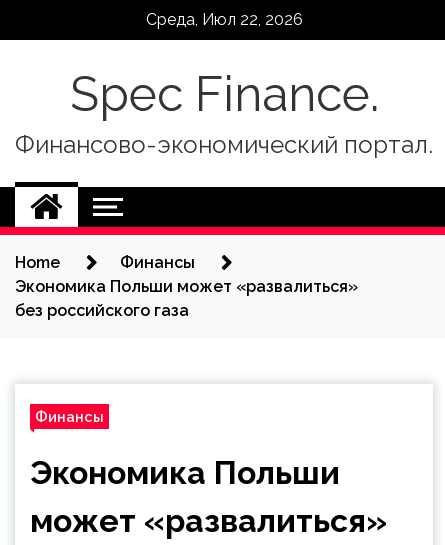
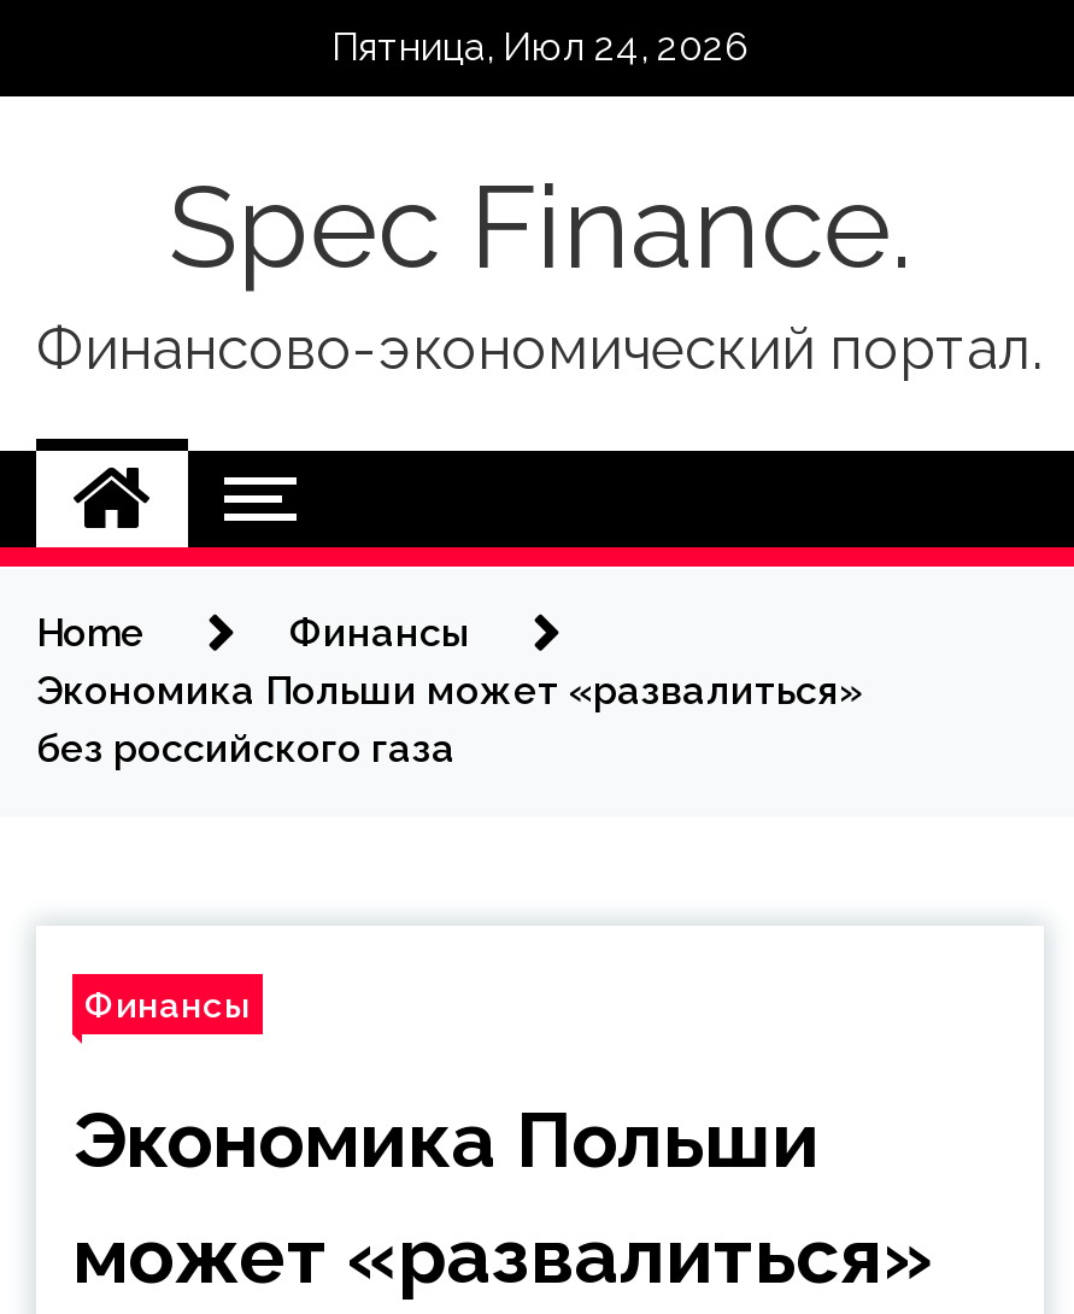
[145,10,302,29] Среда, Июл 22, 2026 -> [331,24,749,70] Пятница, Июл 24, 2026

